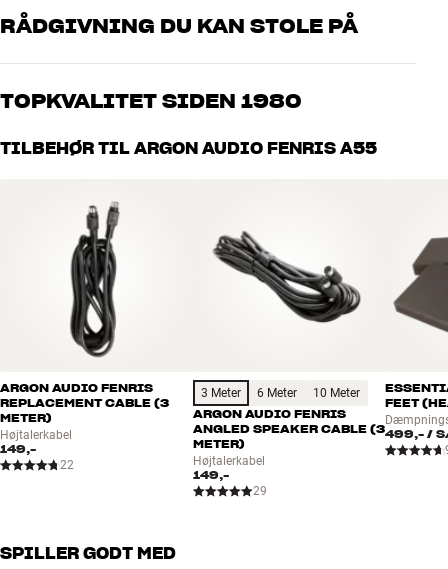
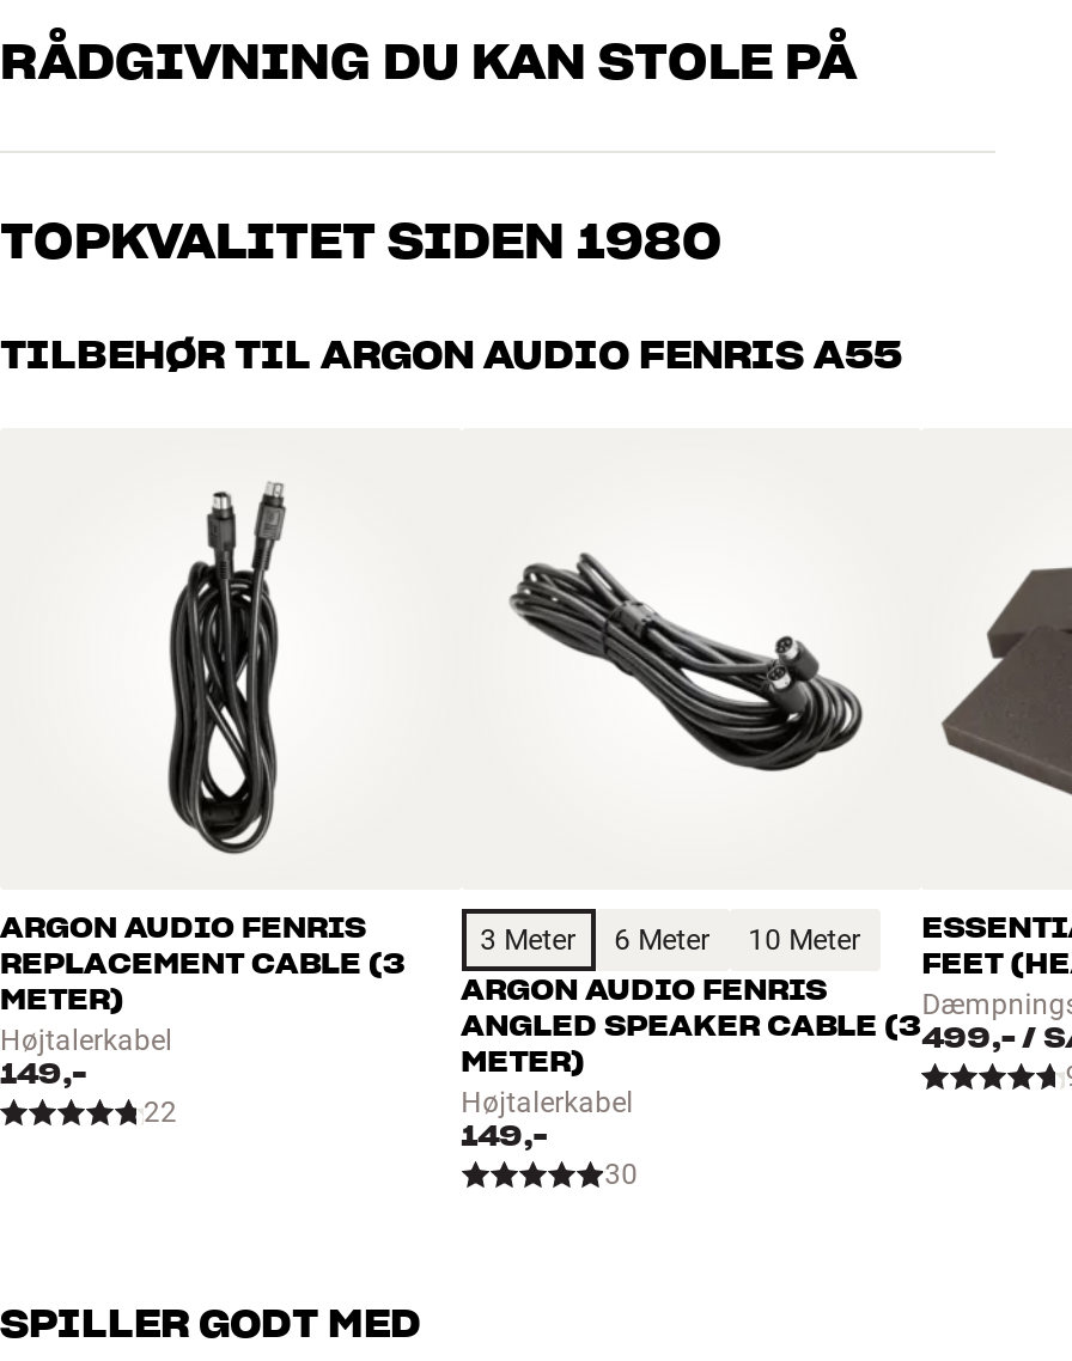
[253,484,267,498] 29 -> [604,1158,638,1191] 30

